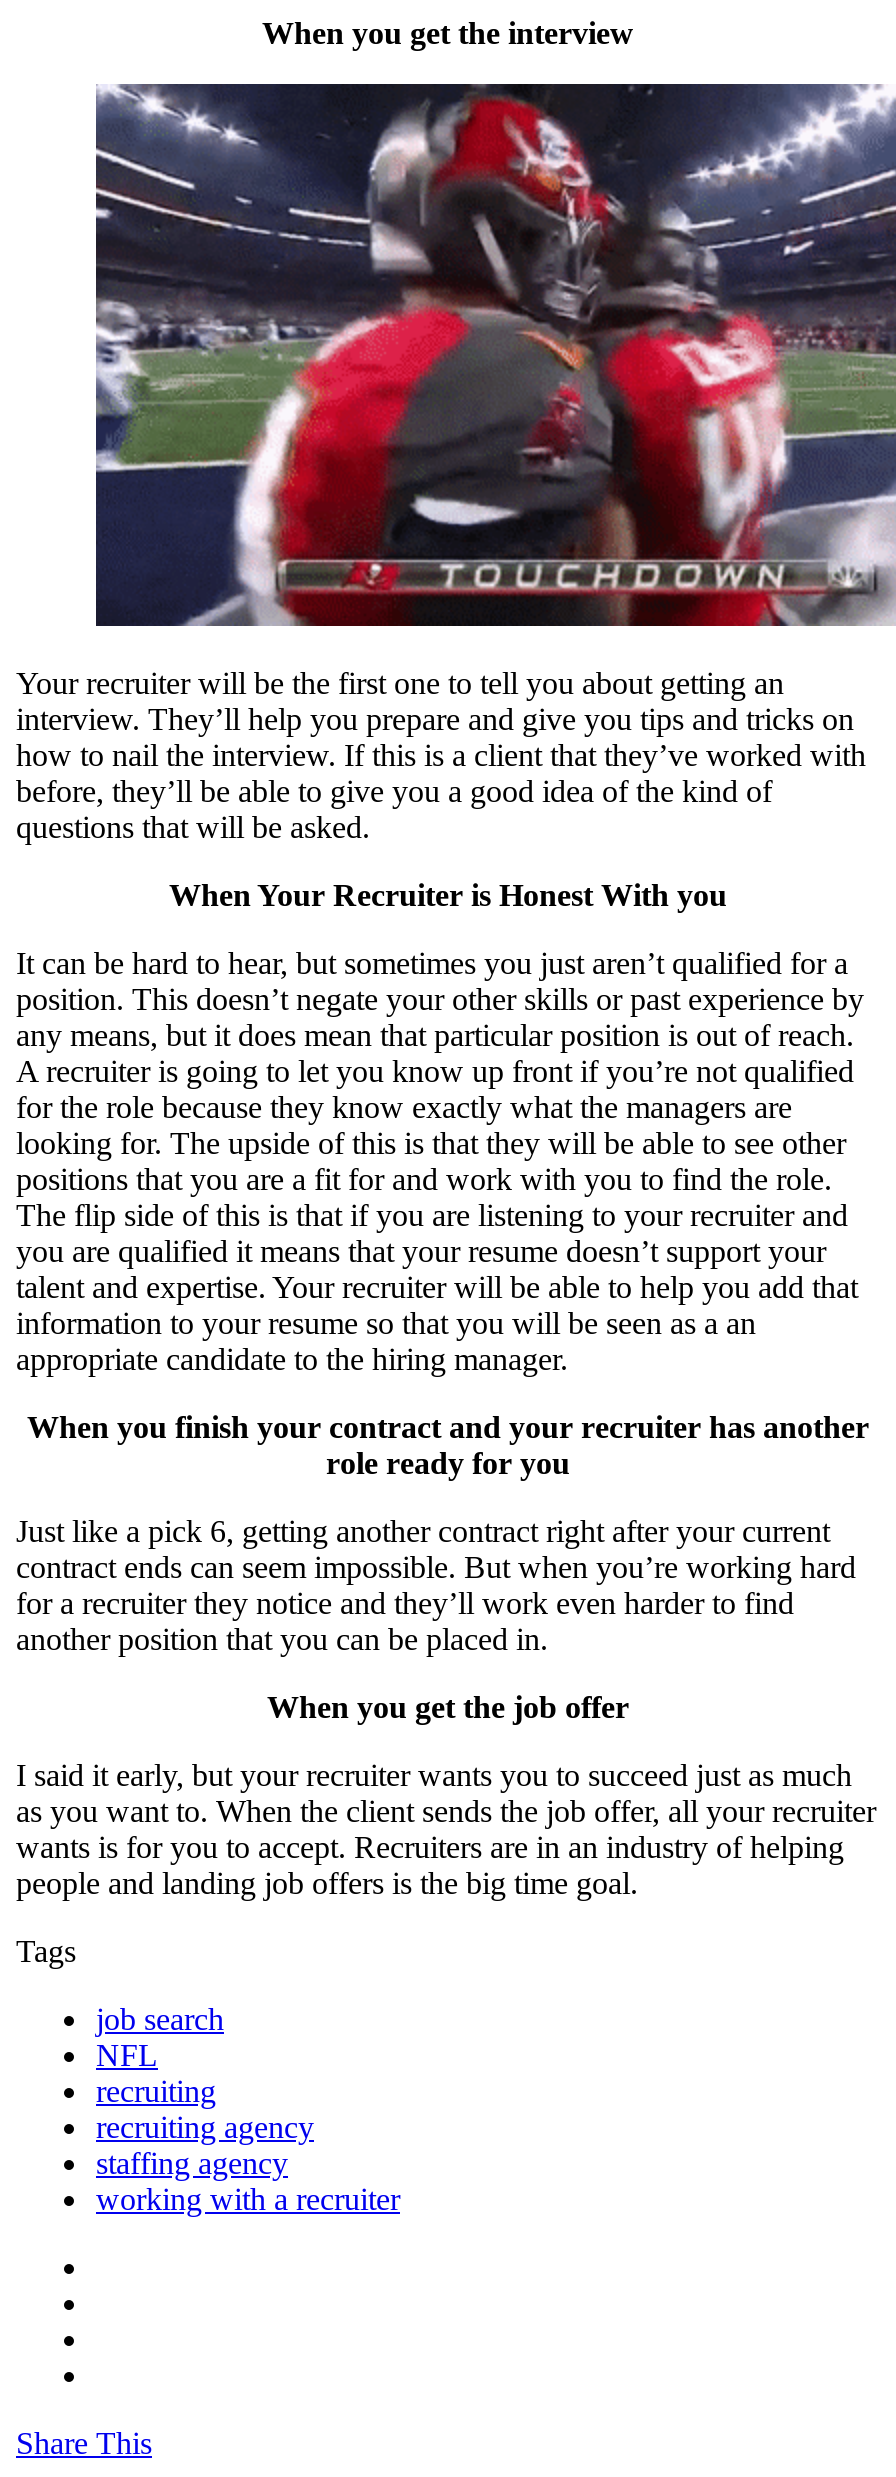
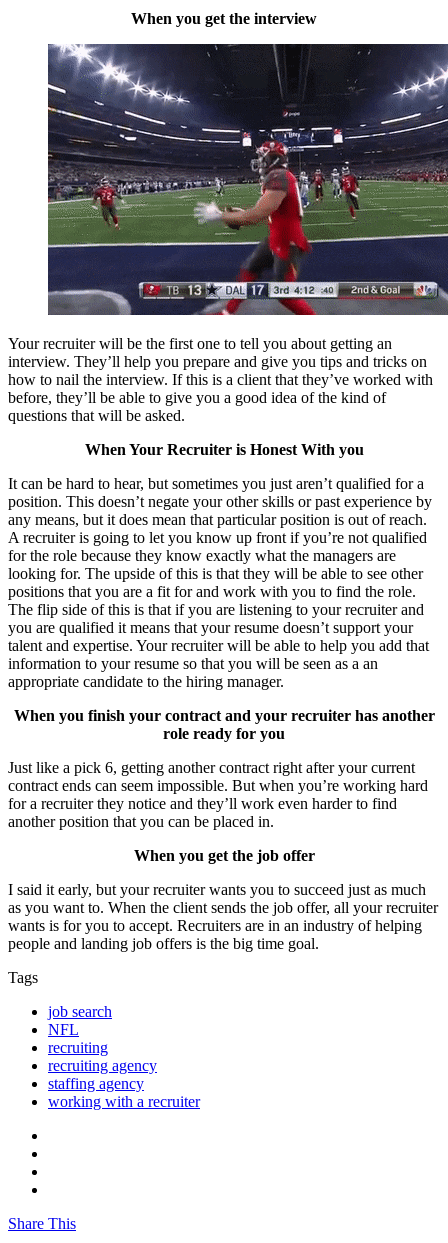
[96,82,890,628] [image] -> [47,43,445,316] [image]

